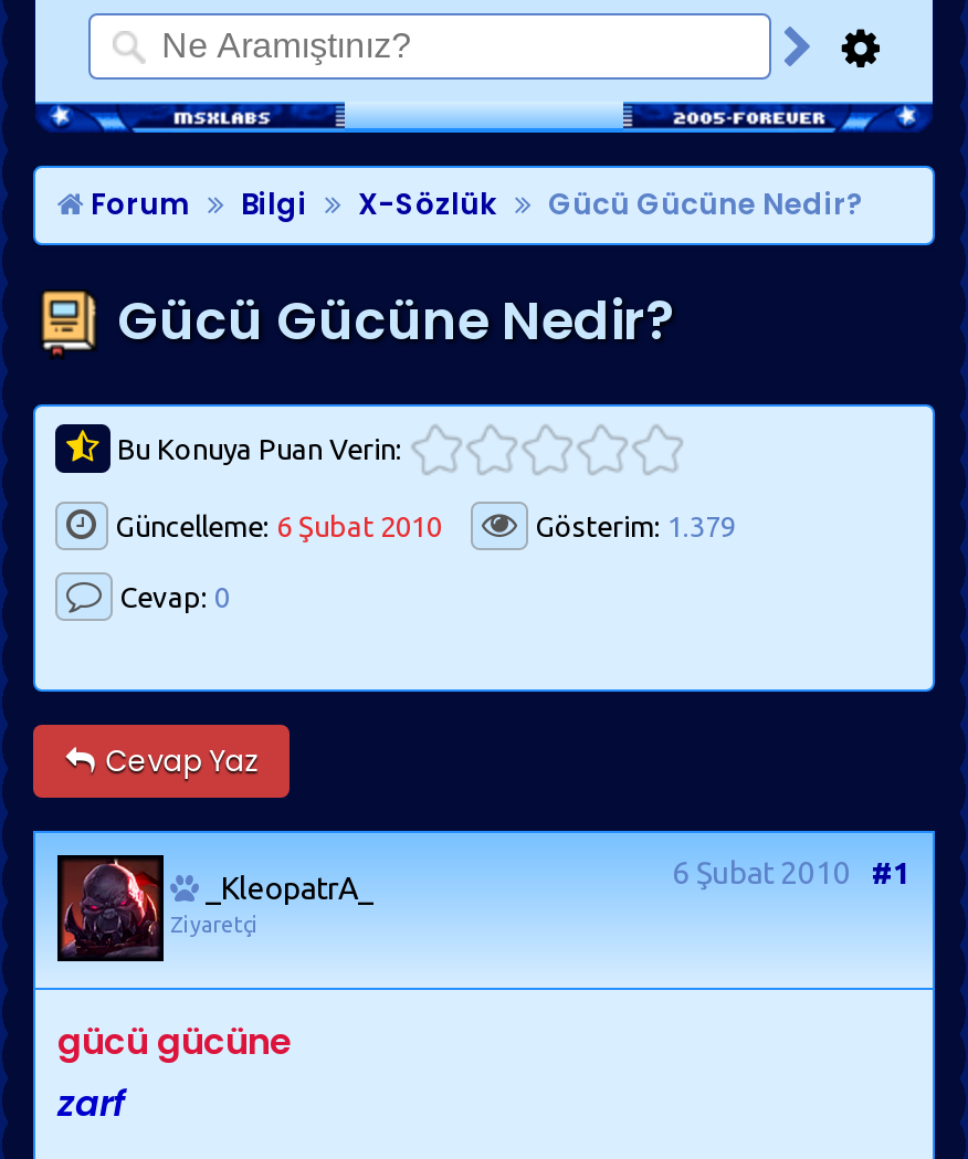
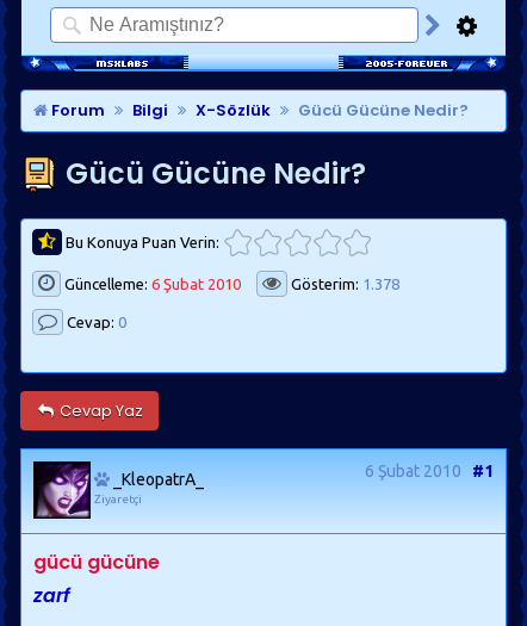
[528,510,736,541] Gösterim: 1.379 -> [287,275,399,292] Gösterim: 1.378
[60,860,161,959] [image] -> [35,464,91,517] [image]

